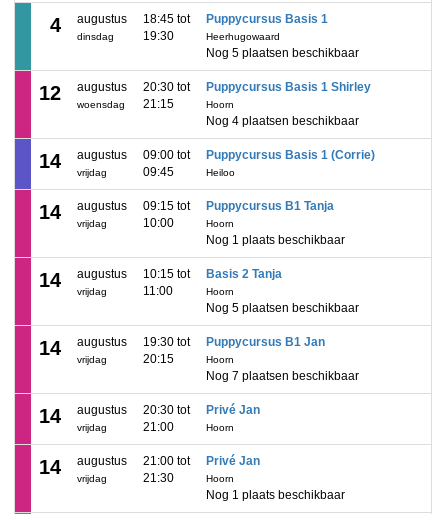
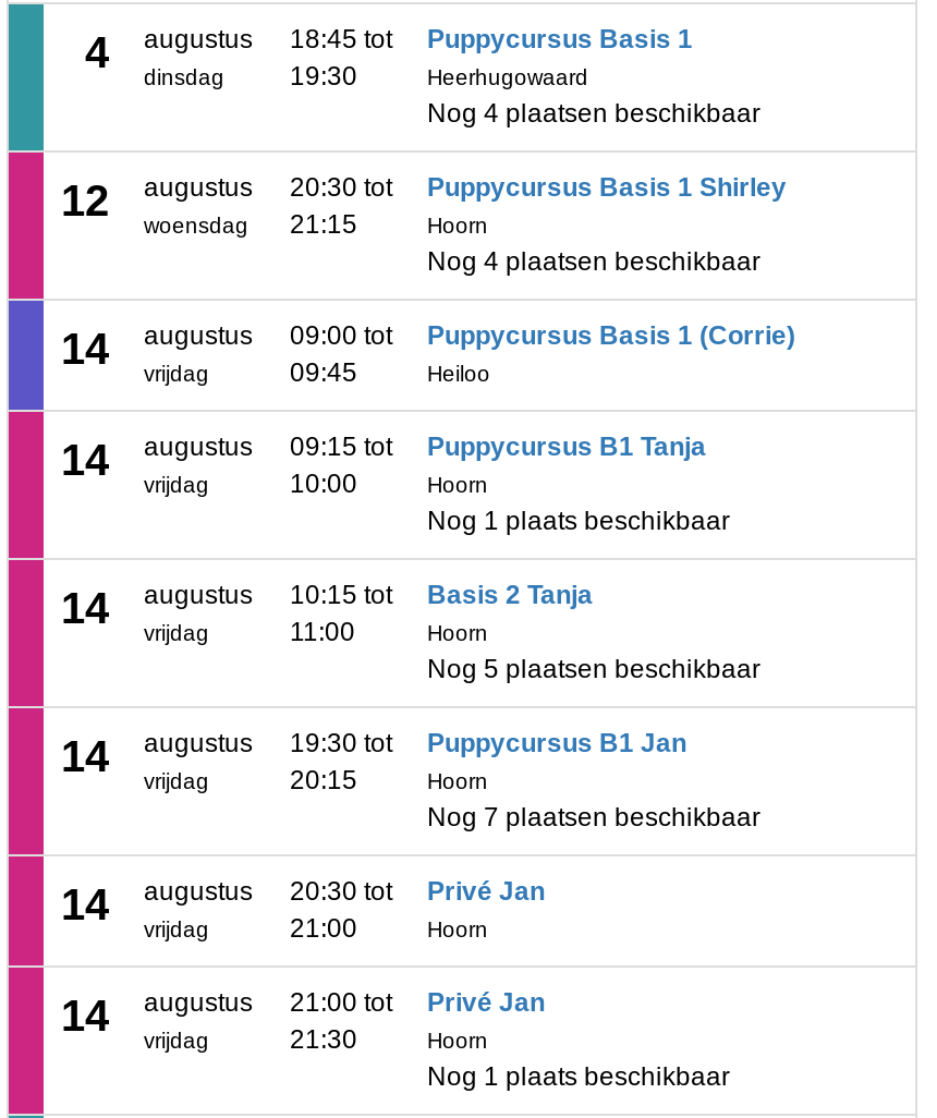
[206,46,359,60] Nog 5 plaatsen beschikbaar -> [427,98,760,129] Nog 4 plaatsen beschikbaar

